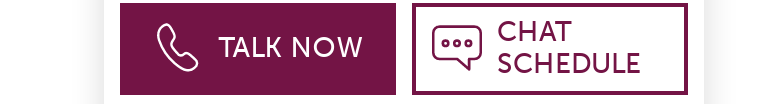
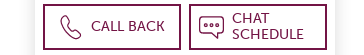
[218,31,362,65] TALK NOW -> [91,18,165,35] CALL BACK

